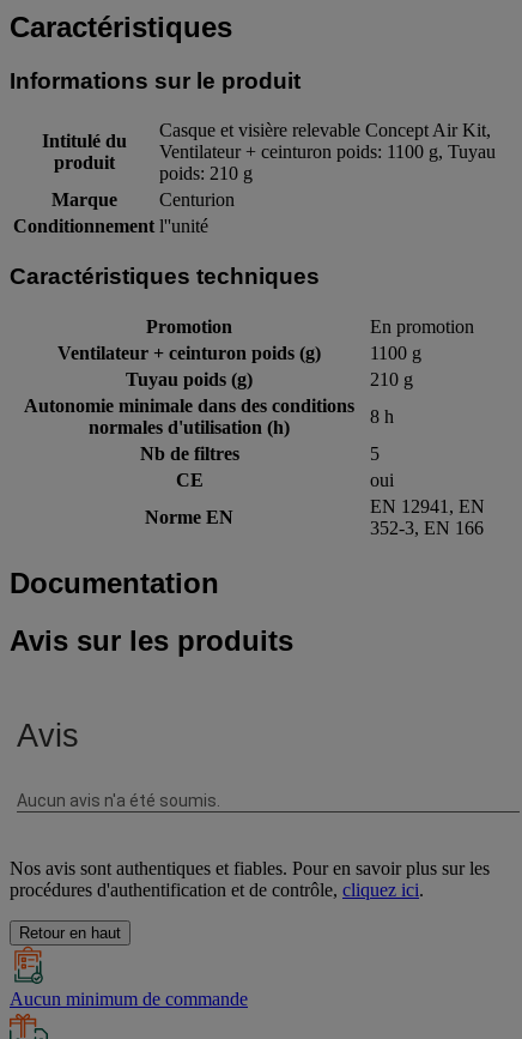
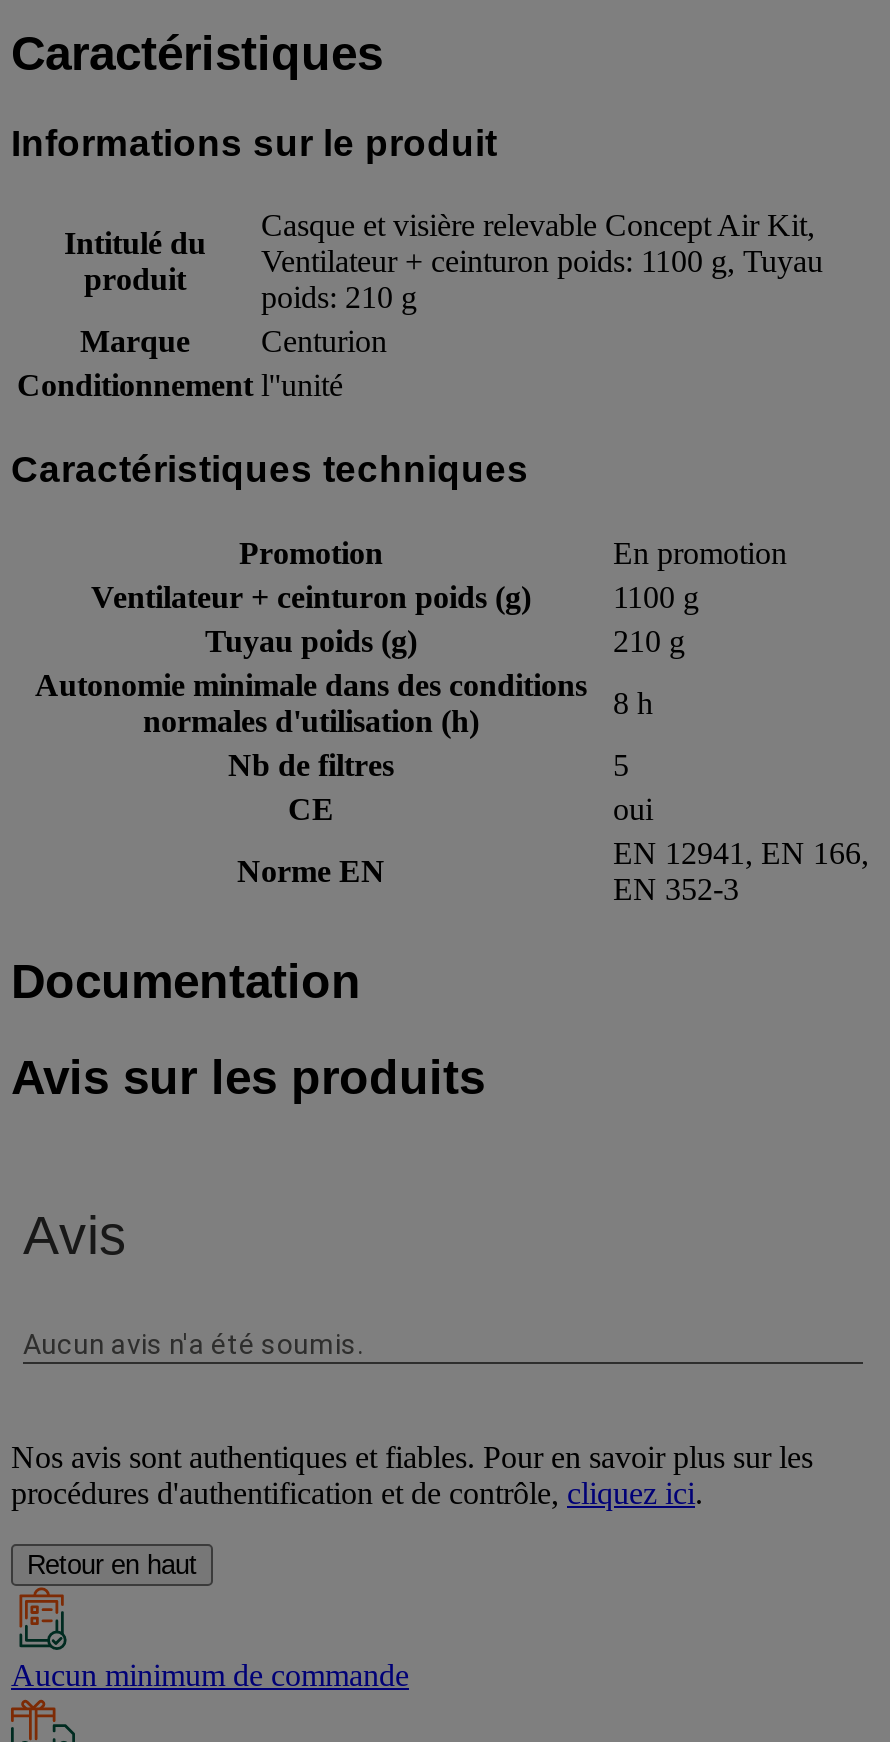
[370,496,485,538] EN 12941, EN | 352-3, EN 166 -> [613,836,869,906] EN 12941, EN 166, | EN 352-3

